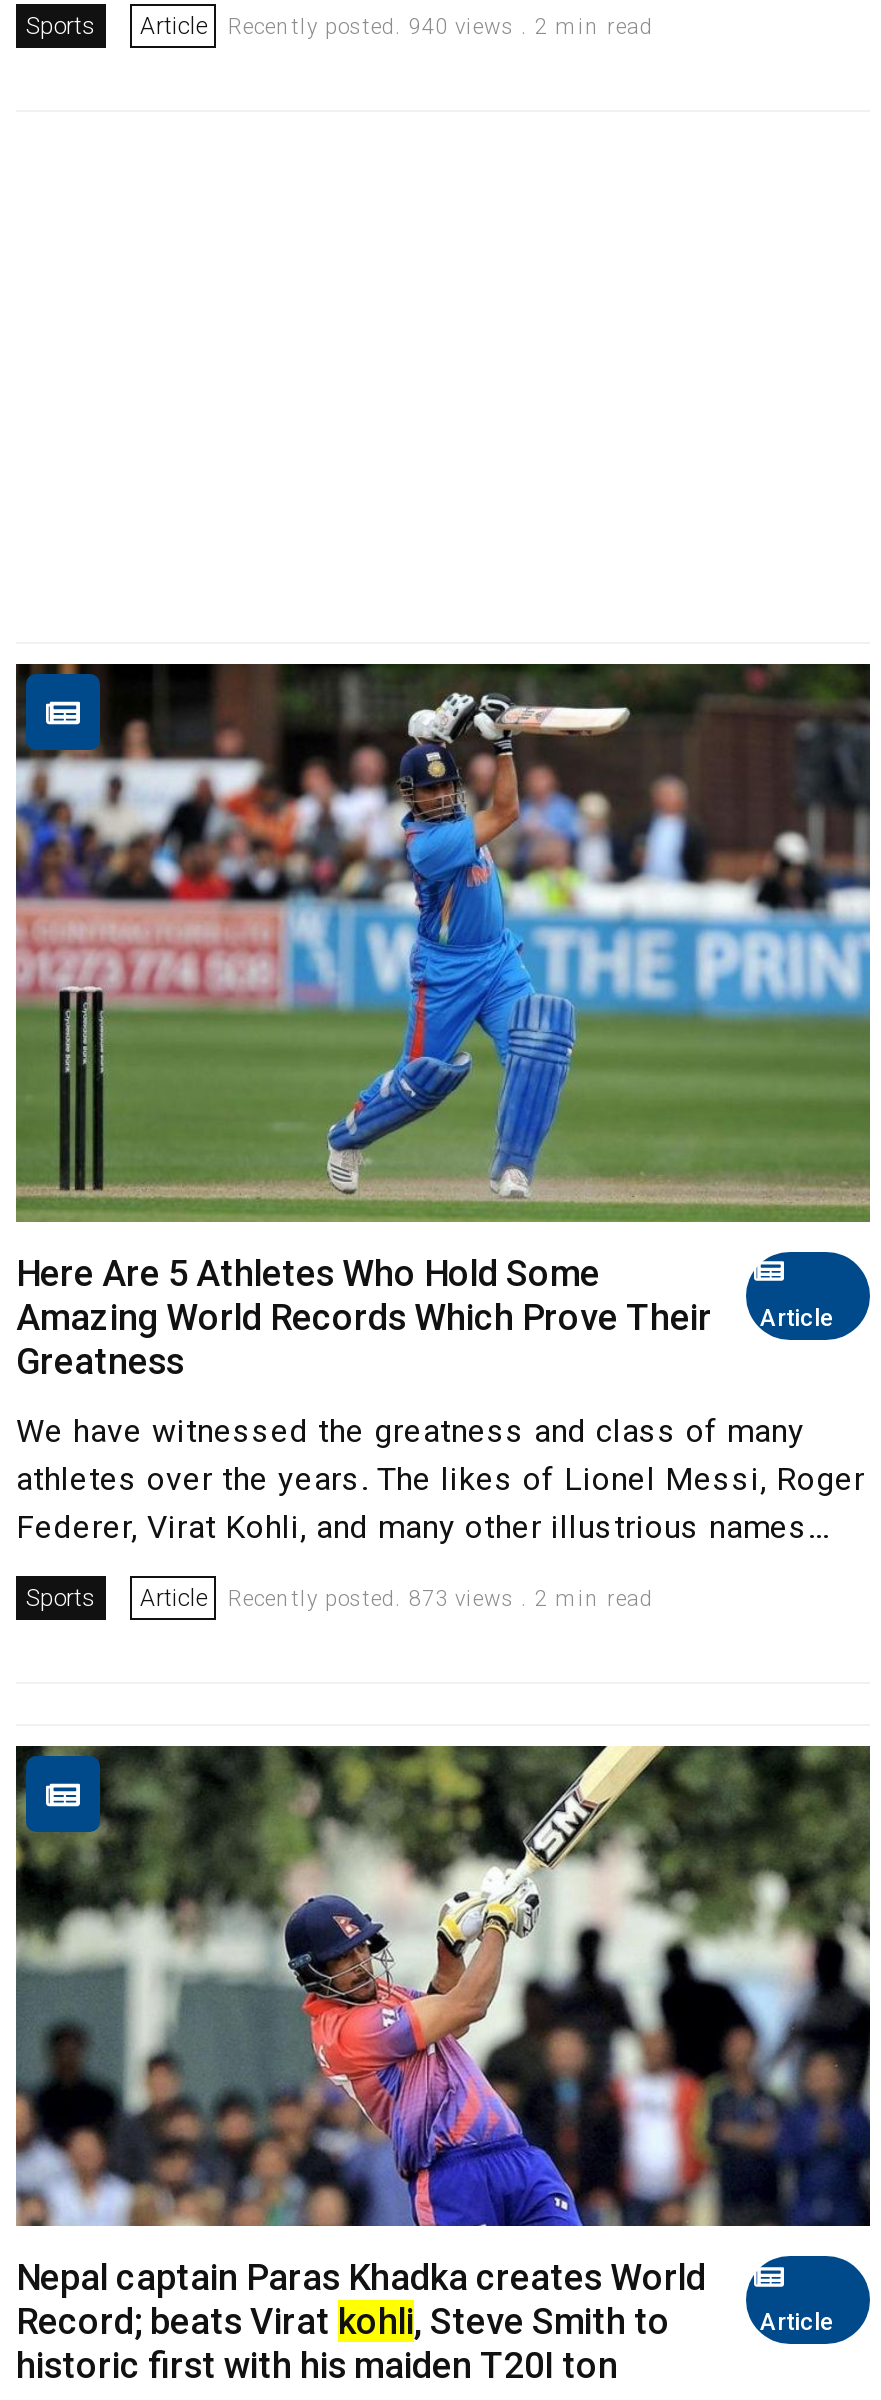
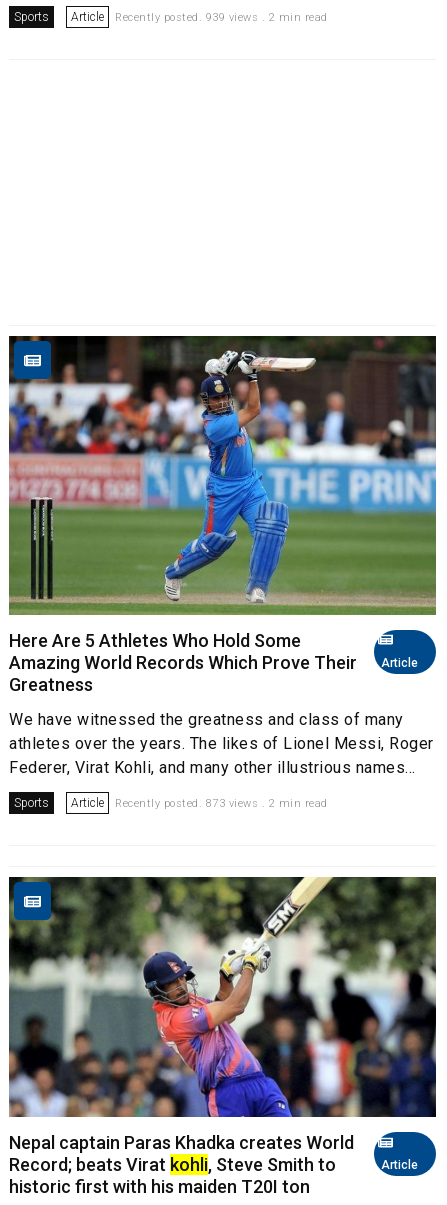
[228,14,653,40] Recently posted. 940 views . 2 min read -> [115,11,327,24] Recently posted. 939 views . 2 min read

